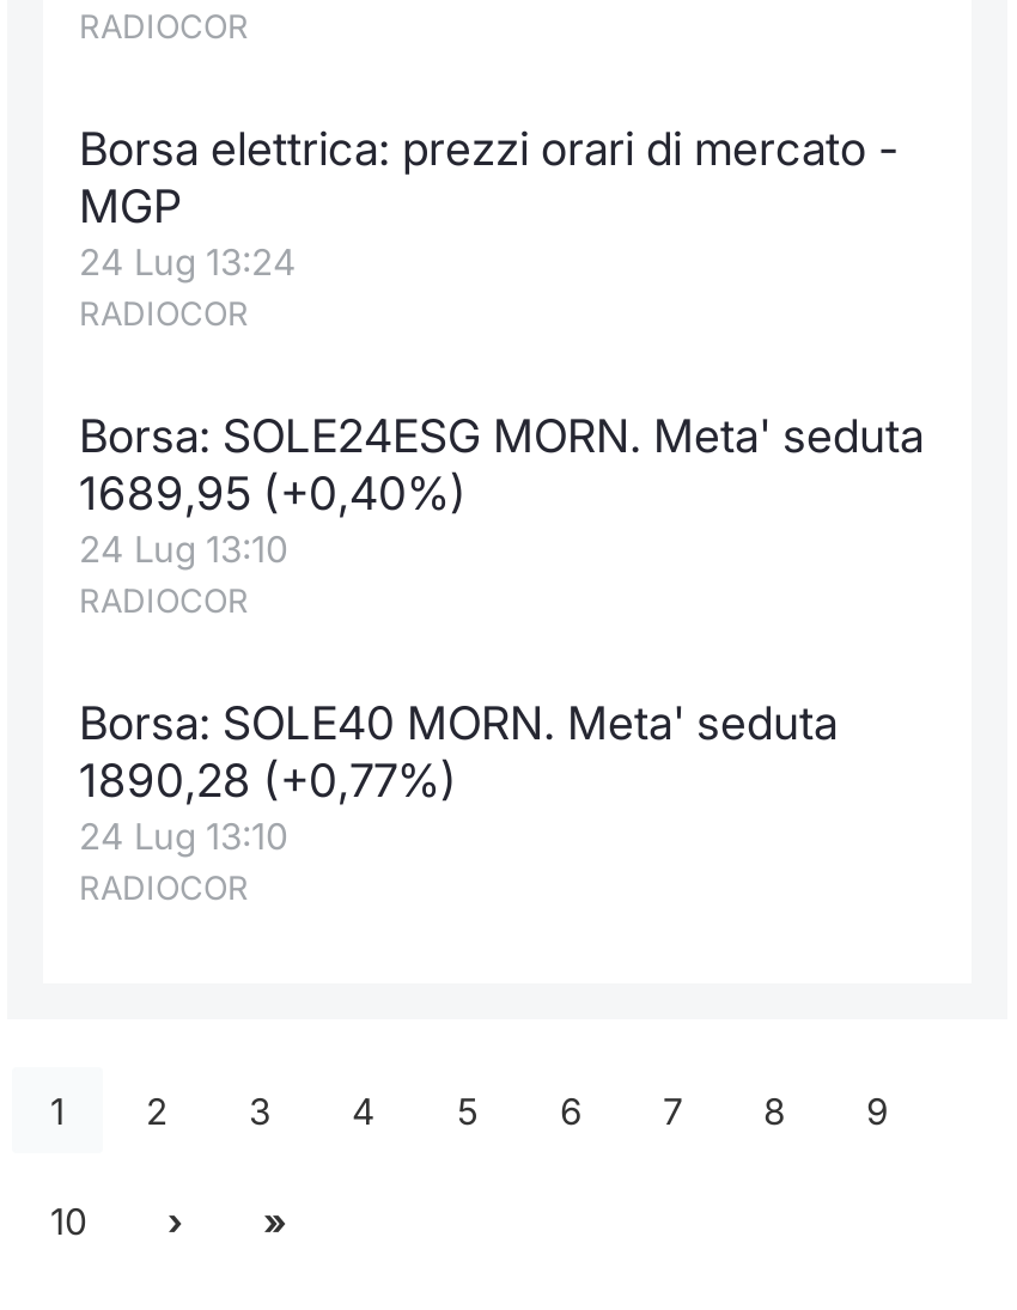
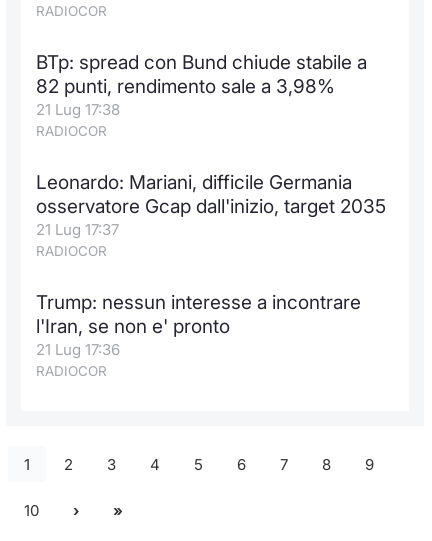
[79,122,900,285] Borsa elettrica: prezzi orari di mercato - | MGP | 24 Lug 13:24 -> [36,51,367,119] BTp: spread con Bund chiude stabile a | 82 punti, rendimento sale a 3,98% | 21 Lug 17:38
[79,409,924,572] Borsa: SOLE24ESG MORN. Meta' seduta | 1689,95 (+0,40%) | 24 Lug 13:10 -> [36,171,386,239] Leonardo: Mariani, difficile Germania | osservatore Gcap dall'inizio, target 2035 | 21 Lug 17:37
[79,696,838,859] Borsa: SOLE40 MORN. Meta' seduta | 1890,28 (+0,77%) | 24 Lug 13:10 -> [36,291,361,359] Trump: nessun interesse a incontrare | l'Iran, se non e' pronto | 21 Lug 17:36

